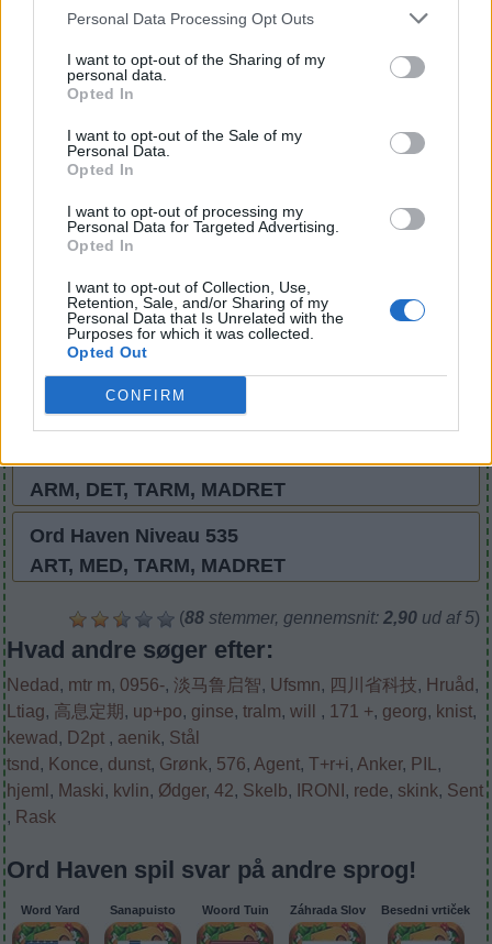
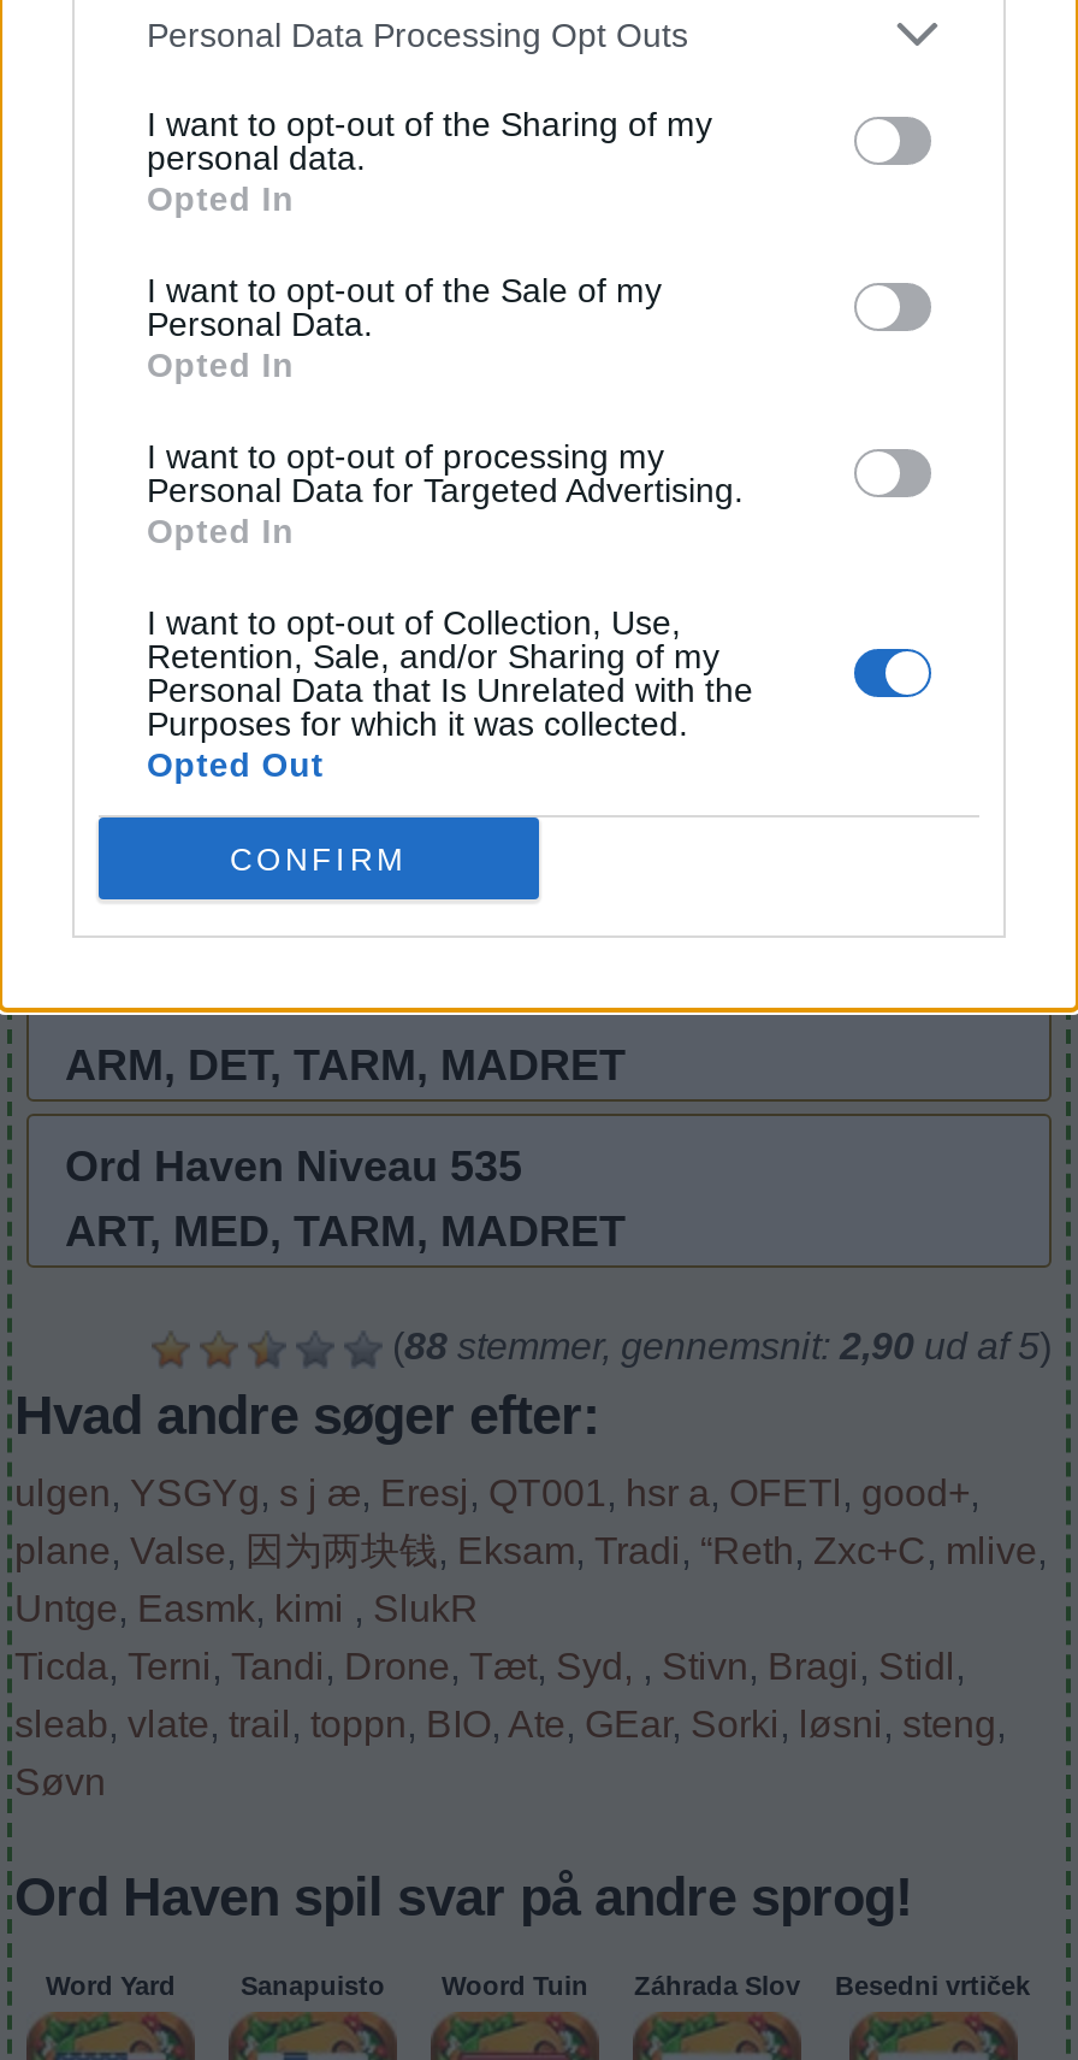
[7,675,483,826] Nedad, mtr m, 0956-,淡马鲁启智, Ufsmn,四川省科技, Hruåd, | Ltiag,高息定期, up+po, ginse, tralm, will, 171 +, georg, knist, | kewad, D2pt, aenik, Stål | tsnd, Konce, dunst, Grønk, 576, Agent, T+r+i, Anker, PIL, | hjeml, Maski, kvlin, Ødger, 42, Skelb, IRONI, rede, skink, Sent | , Rask -> [14,1472,1047,1802] ulgen, YSGYg, s j æ, Eresj, QT001, hsr a, OFETl, good+, | plane, Valse,因为两块钱, Eksam, Tradi, “Reth, Zxc+C, mlive, | Untge, Easmk, kimi, SlukR | Ticda, Terni, Tandi, Drone, Tæt, Syd,, Stivn, Bragi, Stidl, | sleab, vlate, trail, toppn, BIO, Ate, GEar, Sorki, løsni, steng, | Søvn

